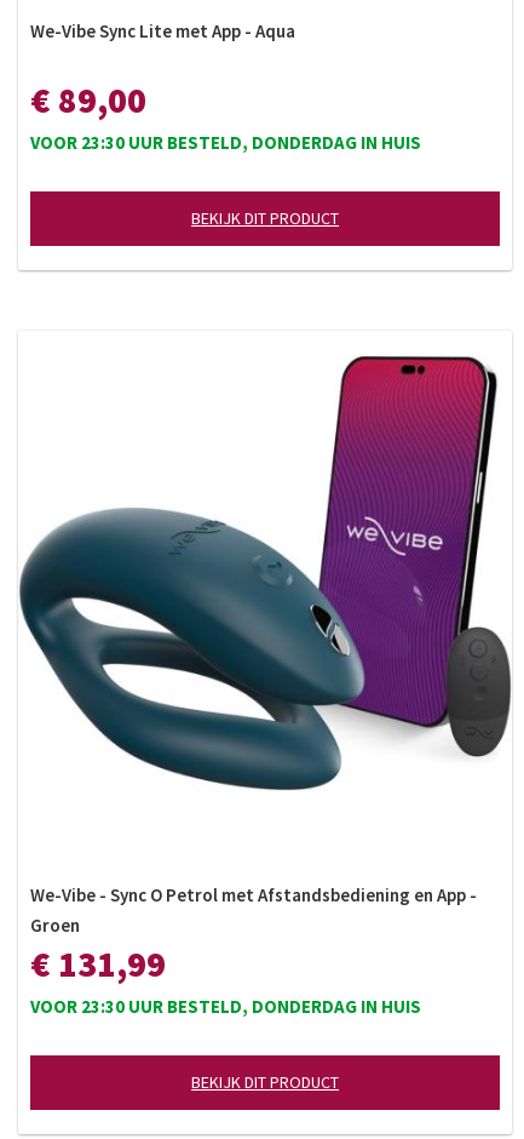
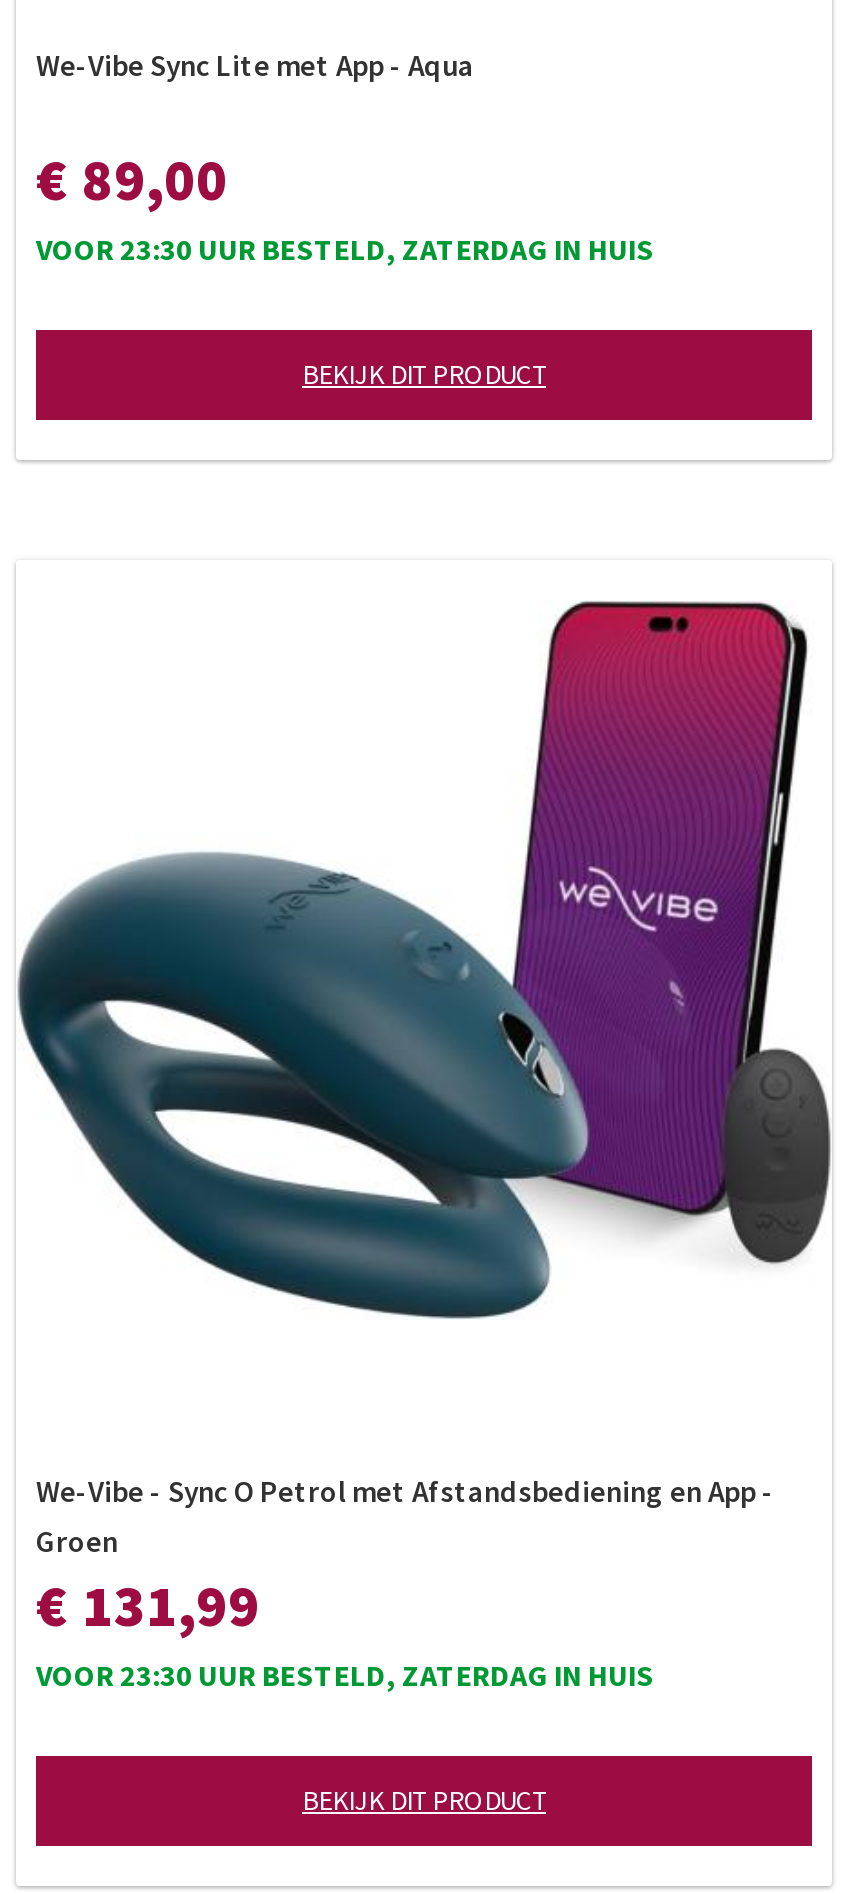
[30,131,421,154] VOOR 23:30 UUR BESTELD, DONDERDAG IN HUIS -> [36,230,654,268] VOOR 23:30 UUR BESTELD, ZATERDAG IN HUIS
[30,995,421,1018] VOOR 23:30 UUR BESTELD, DONDERDAG IN HUIS -> [36,1656,654,1694] VOOR 23:30 UUR BESTELD, ZATERDAG IN HUIS

